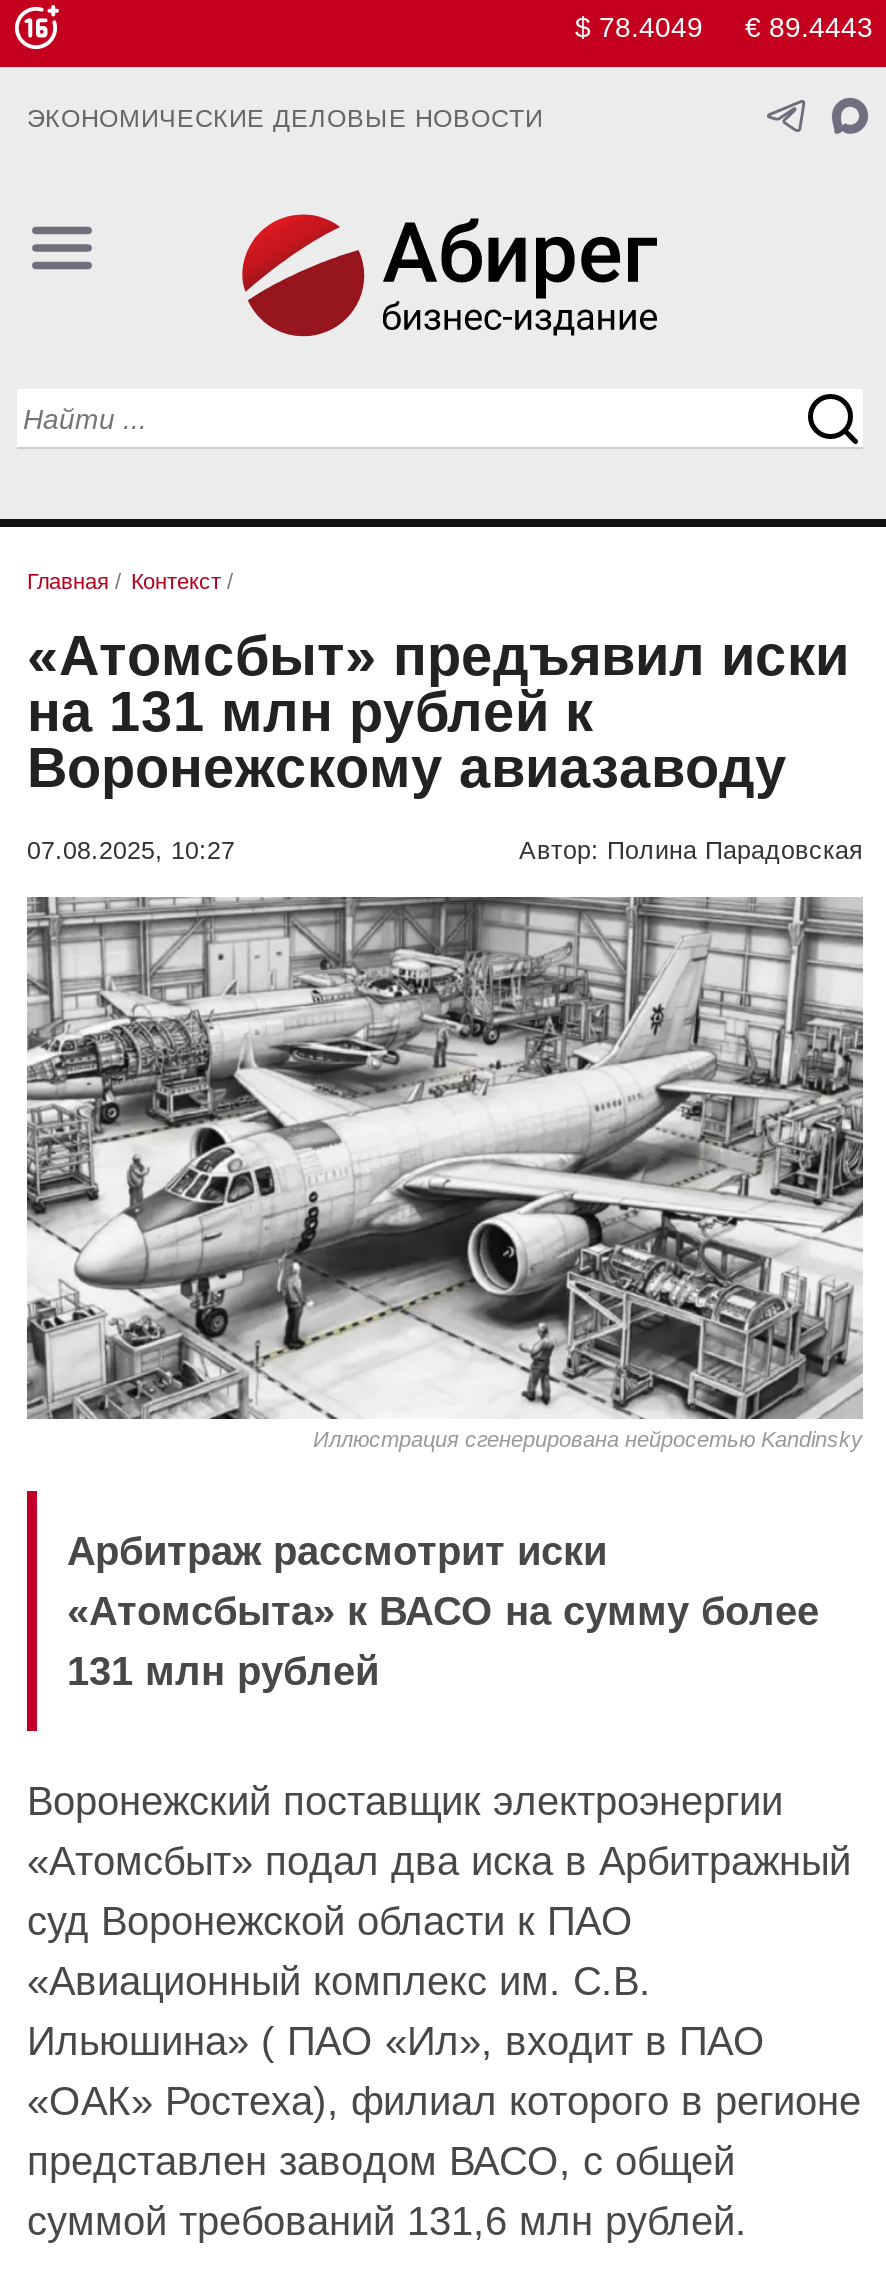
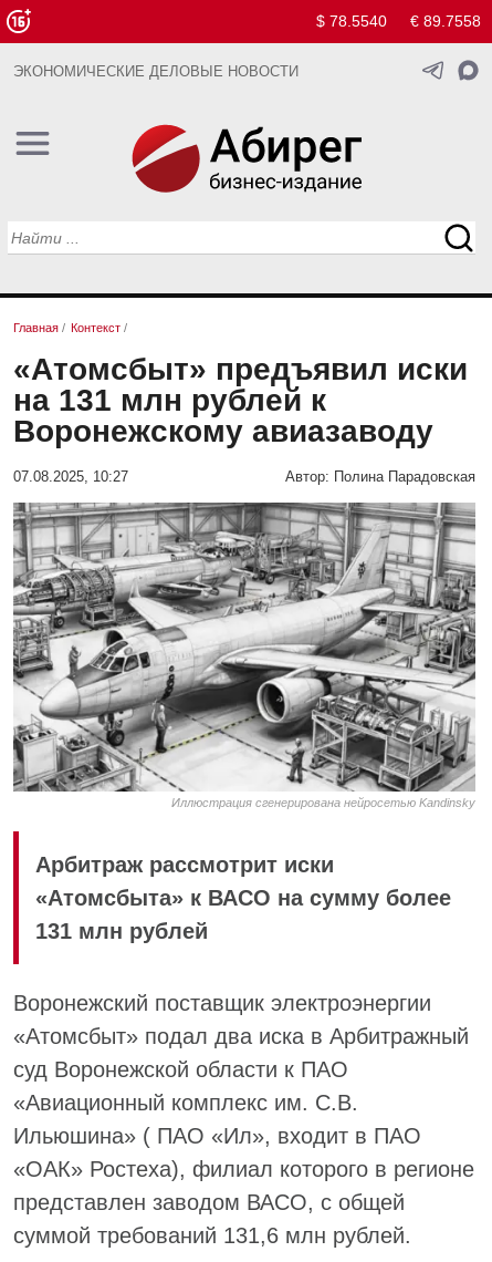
[575,11,703,43] $ 78.4049 -> [316,12,387,30] $ 78.5540
[745,11,873,43] € 89.4443 -> [410,12,481,30] € 89.7558

